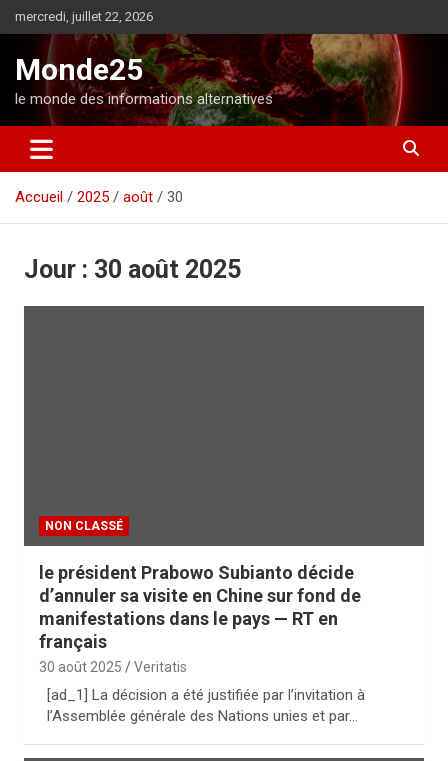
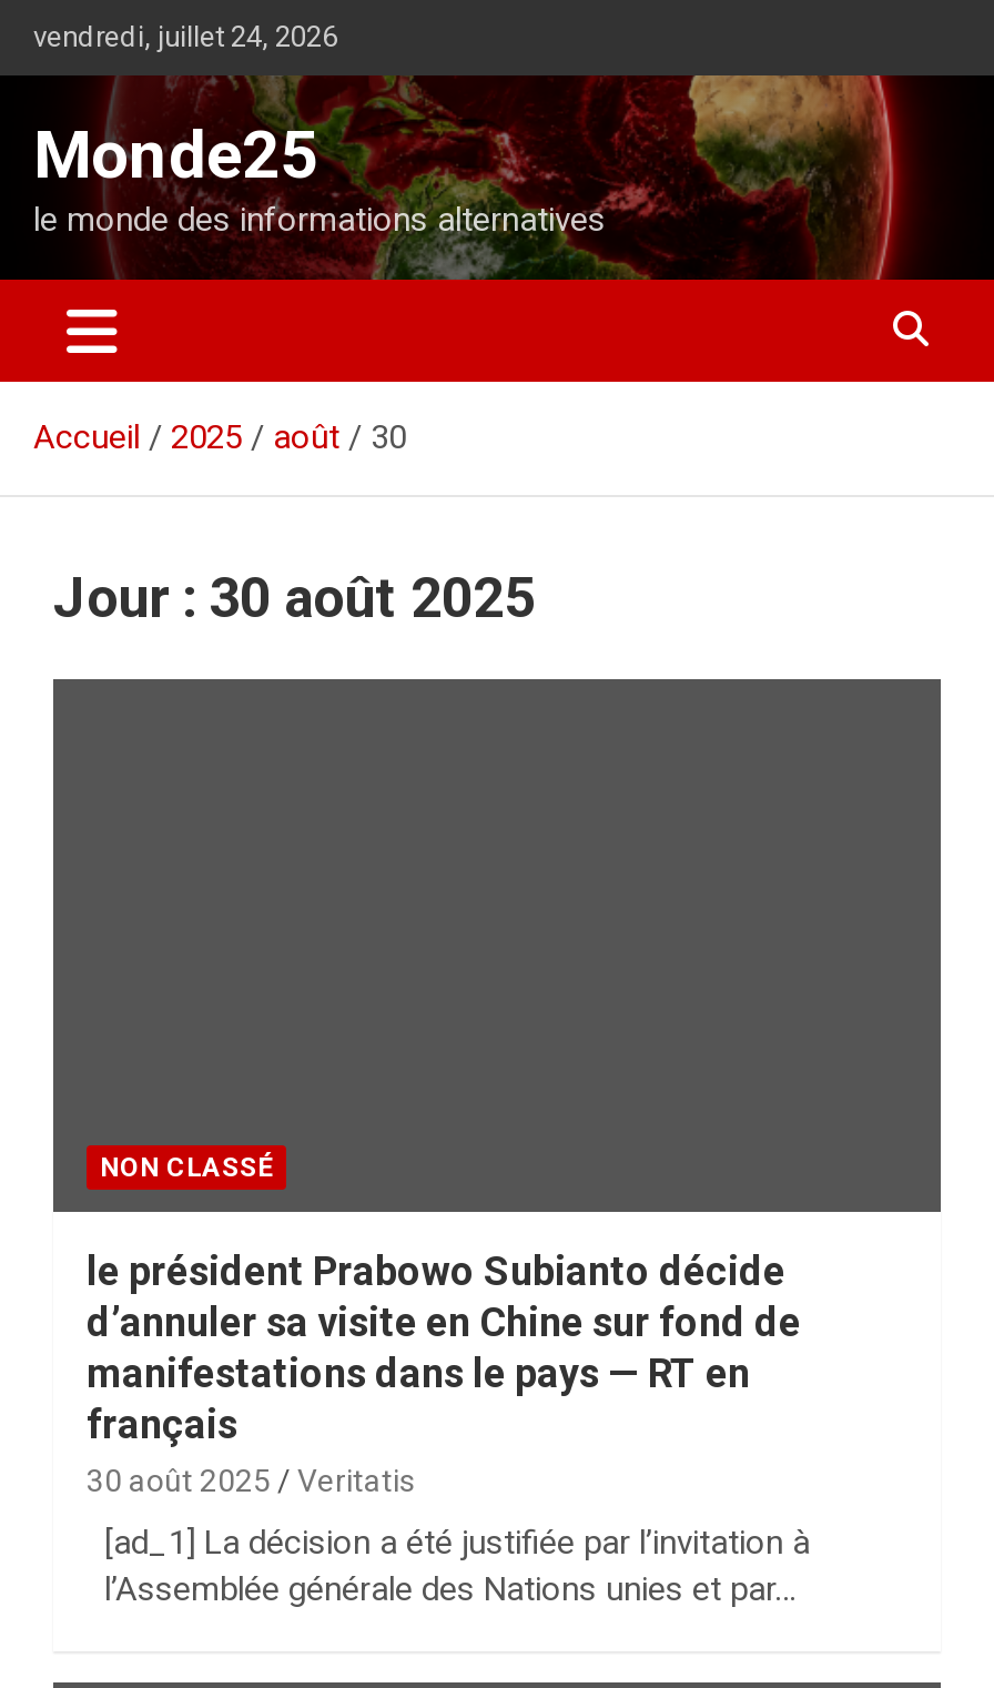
[15,9,153,24] mercredi, juillet 22, 2026 -> [33,20,337,53] vendredi, juillet 24, 2026

